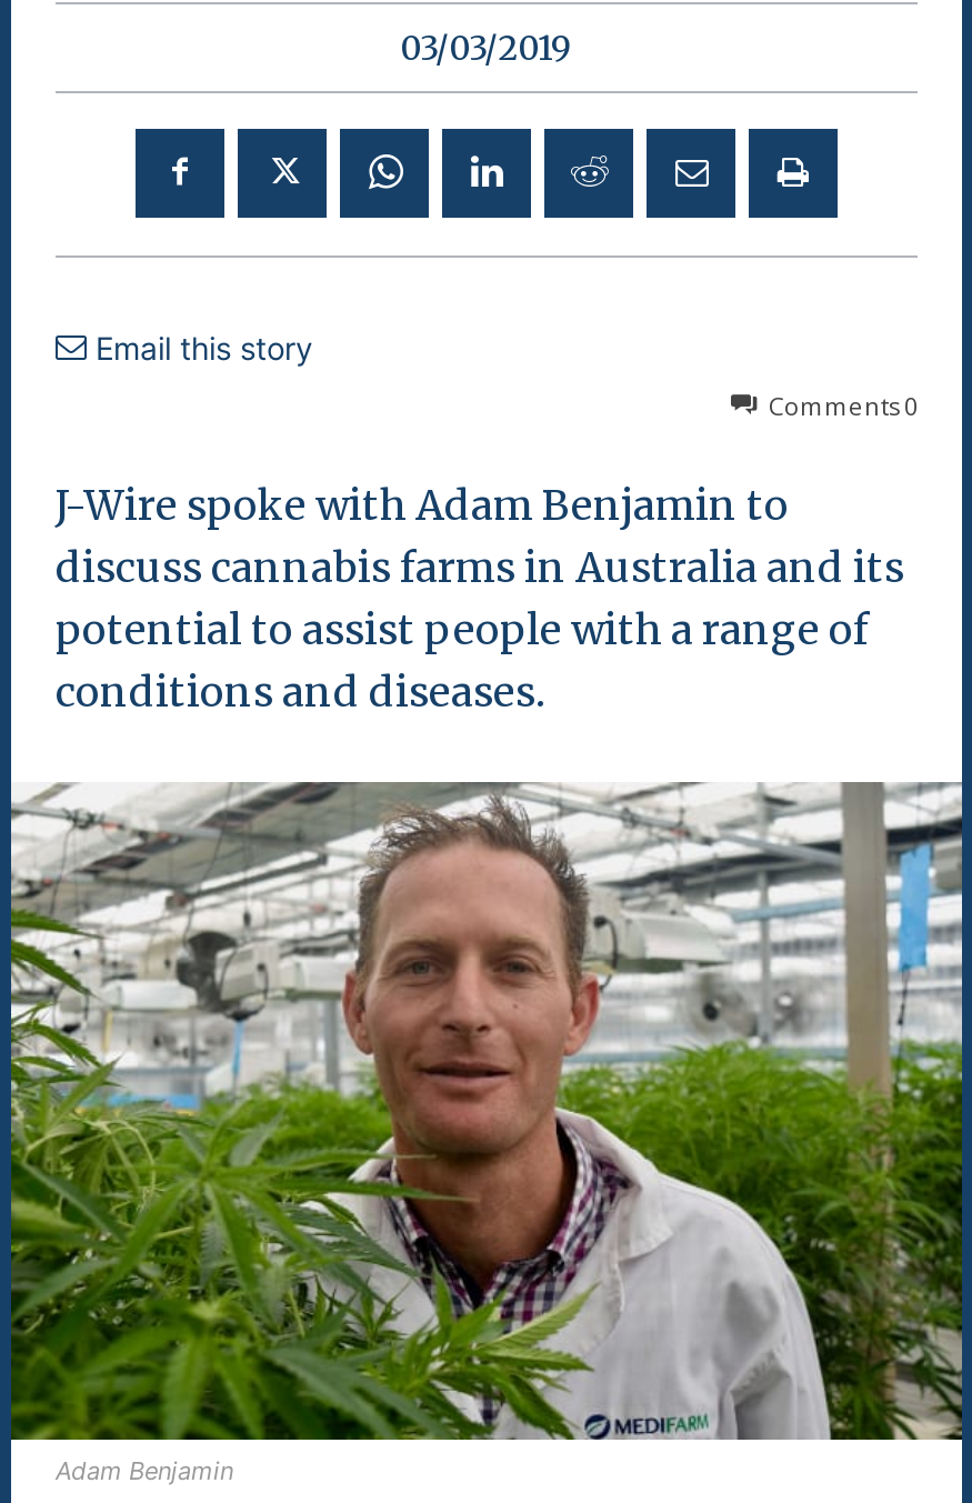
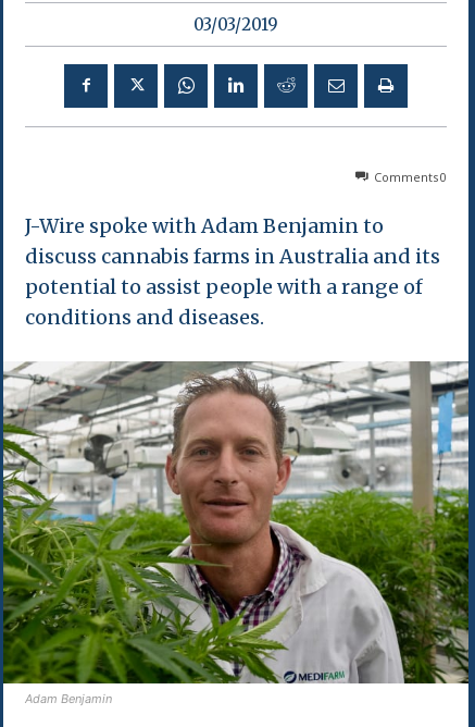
[87,328,313,366] Email this story -> none

